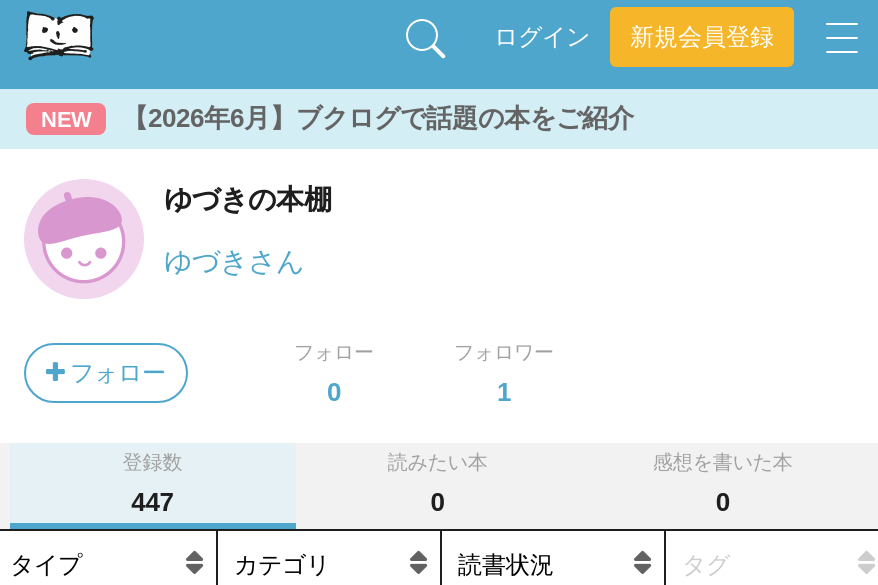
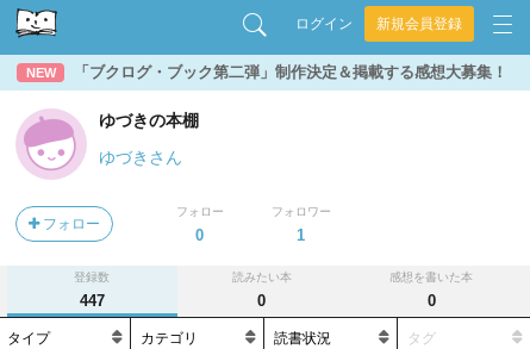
[122,103,634,133] 【2026年6月】ブクログで話題の本をご紹介 -> [74,63,507,81] 「ブクログ・ブック第二弾」制作決定＆掲載する感想大募集！

